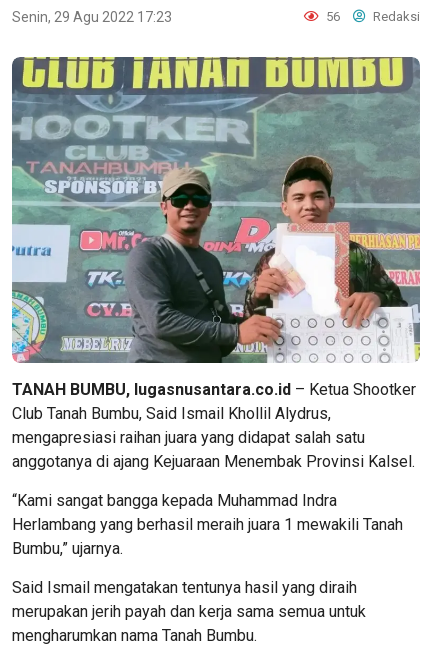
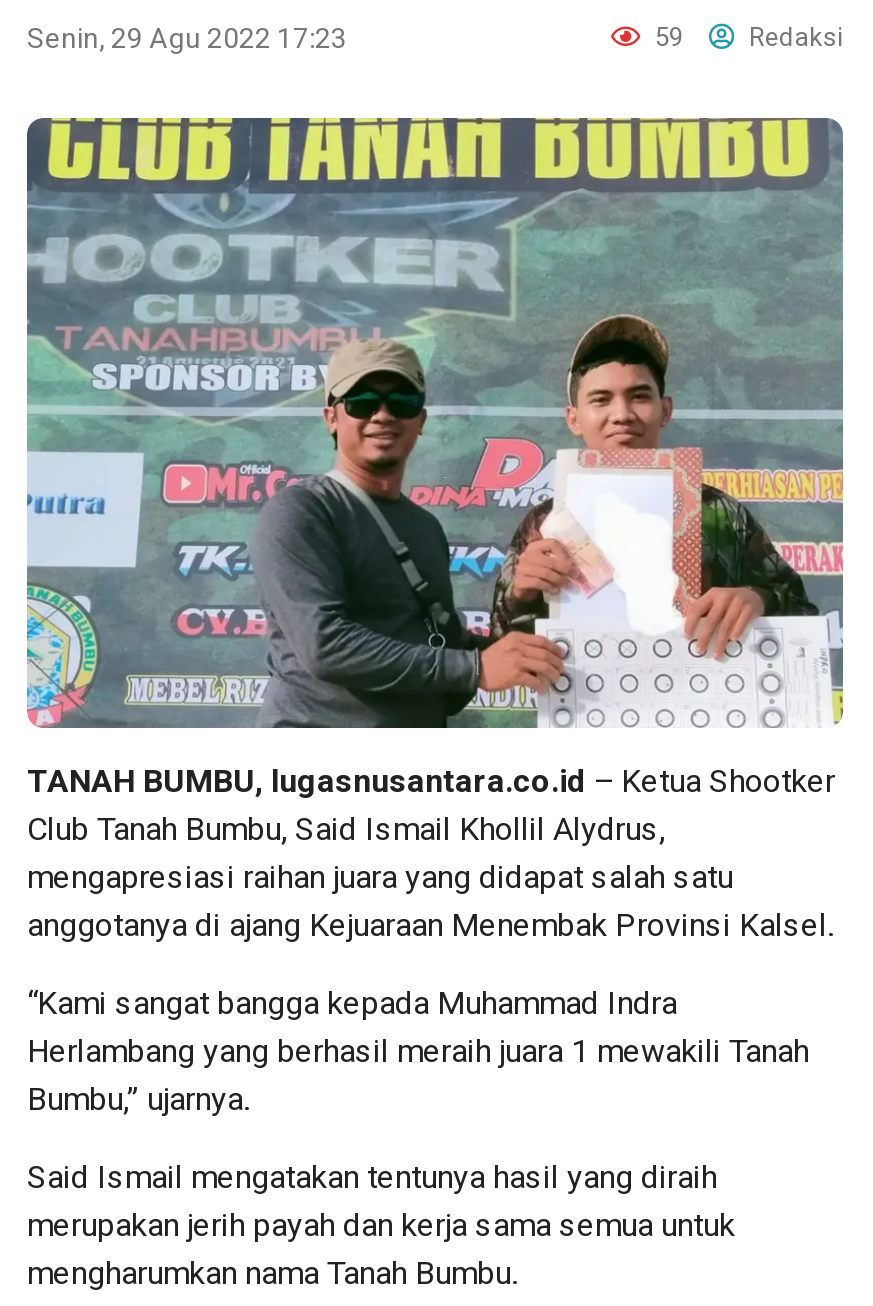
[323,8,420,23] 56 Redaksi -> [649,21,843,51] 59 Redaksi

